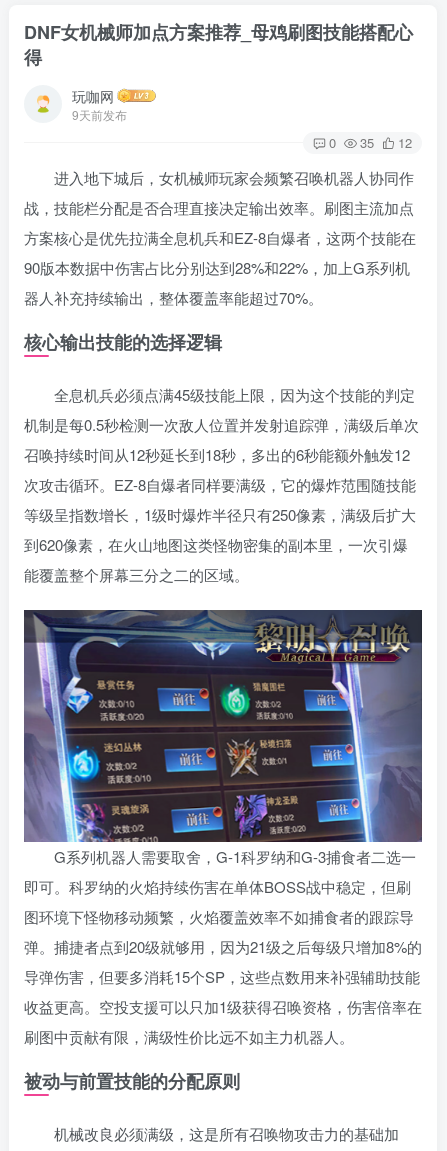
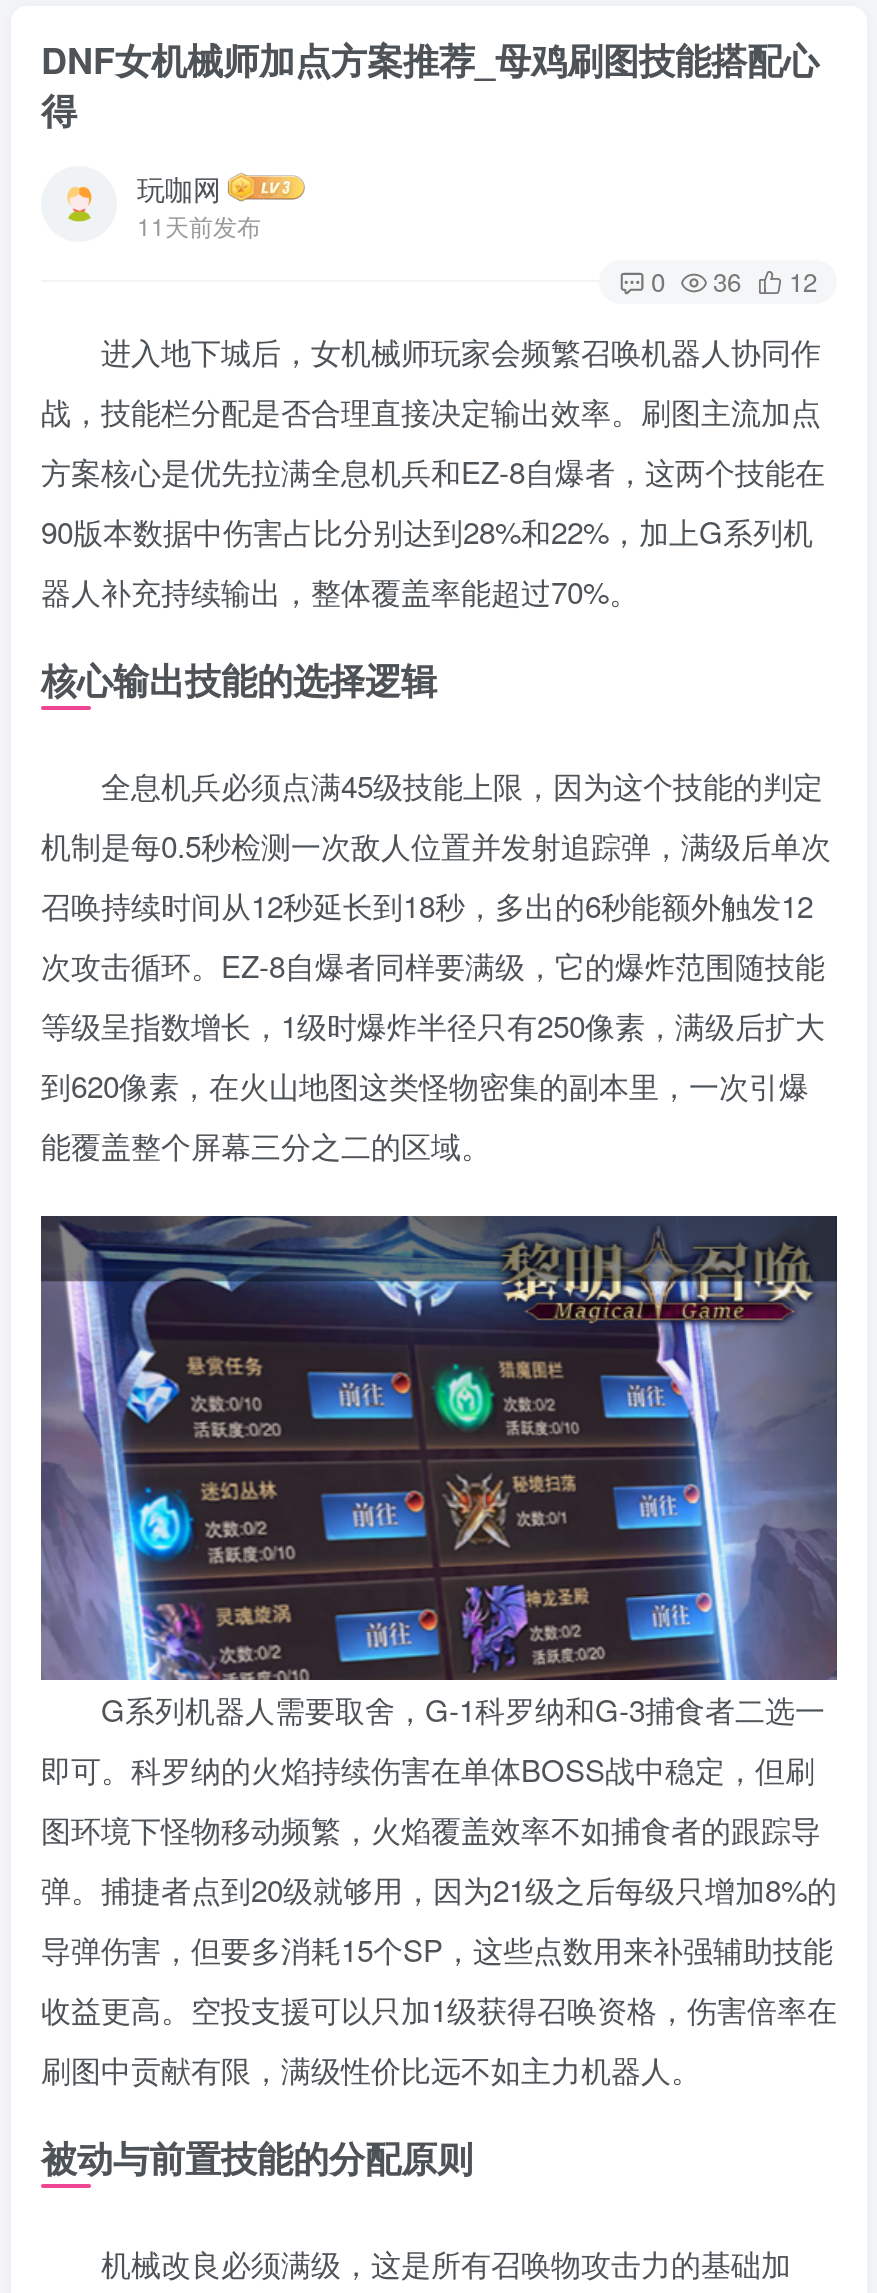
[72,105,127,122] 9天前发布 -> [137,207,261,241] 11天前发布
[329,133,412,152] 0 35 12 -> [651,262,817,300] 0 36 12

